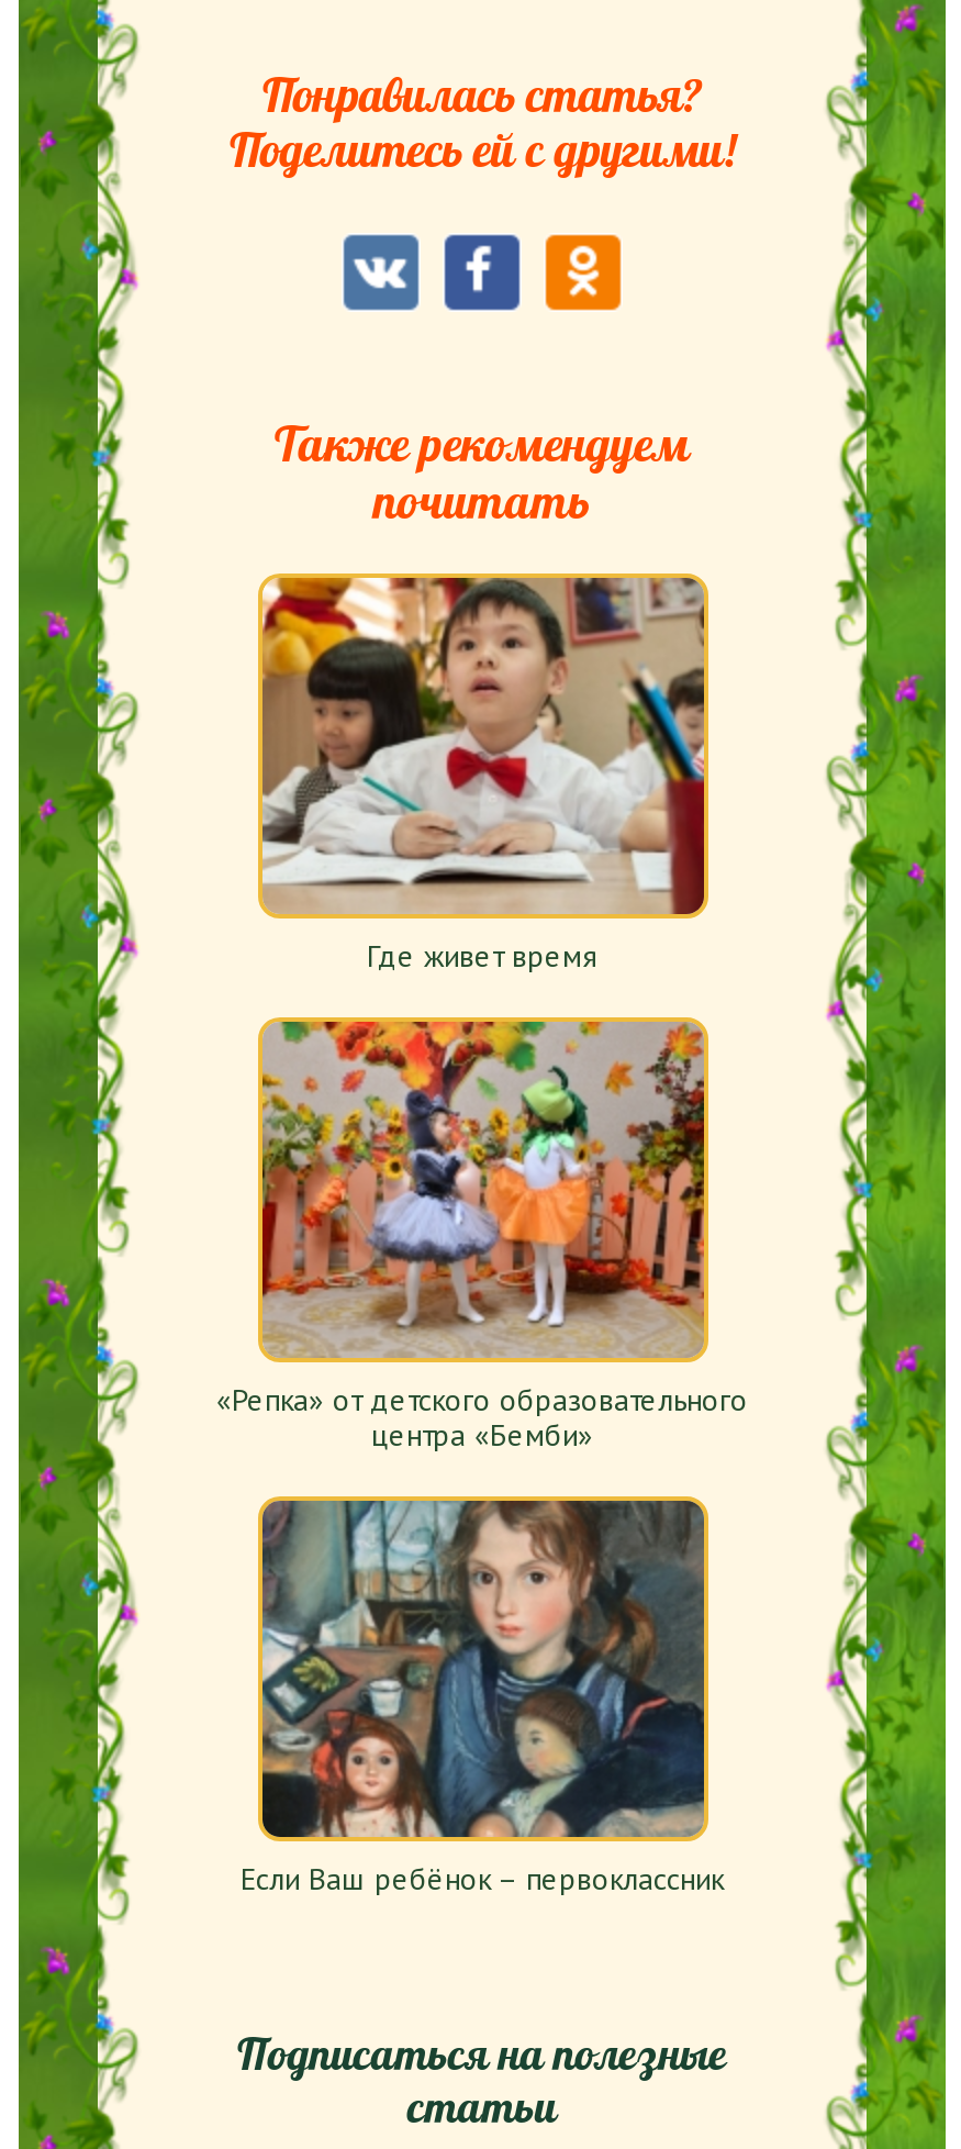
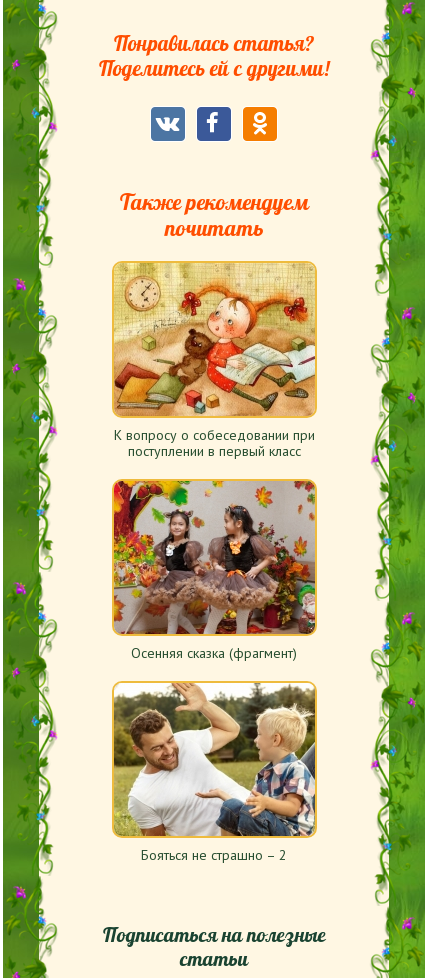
[260,576,706,975] [image] | Где живет время -> [113,263,316,460] [image] | К вопросу о собеседовании при | поступлении в первый класс
[216,1024,748,1454] [image] | «Репка» от детского образовательного | центра «Бемби» -> [111,467,318,662] [image] | Осенняя сказка (фрагмент)
[241,1499,724,1898] [image] | Если Ваш ребёнок – первоклассник -> [113,683,315,864] [image] | Бояться не страшно – 2

